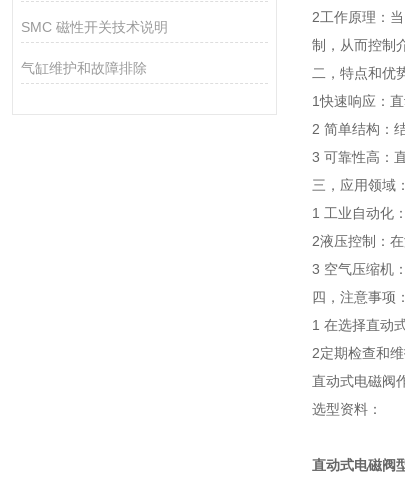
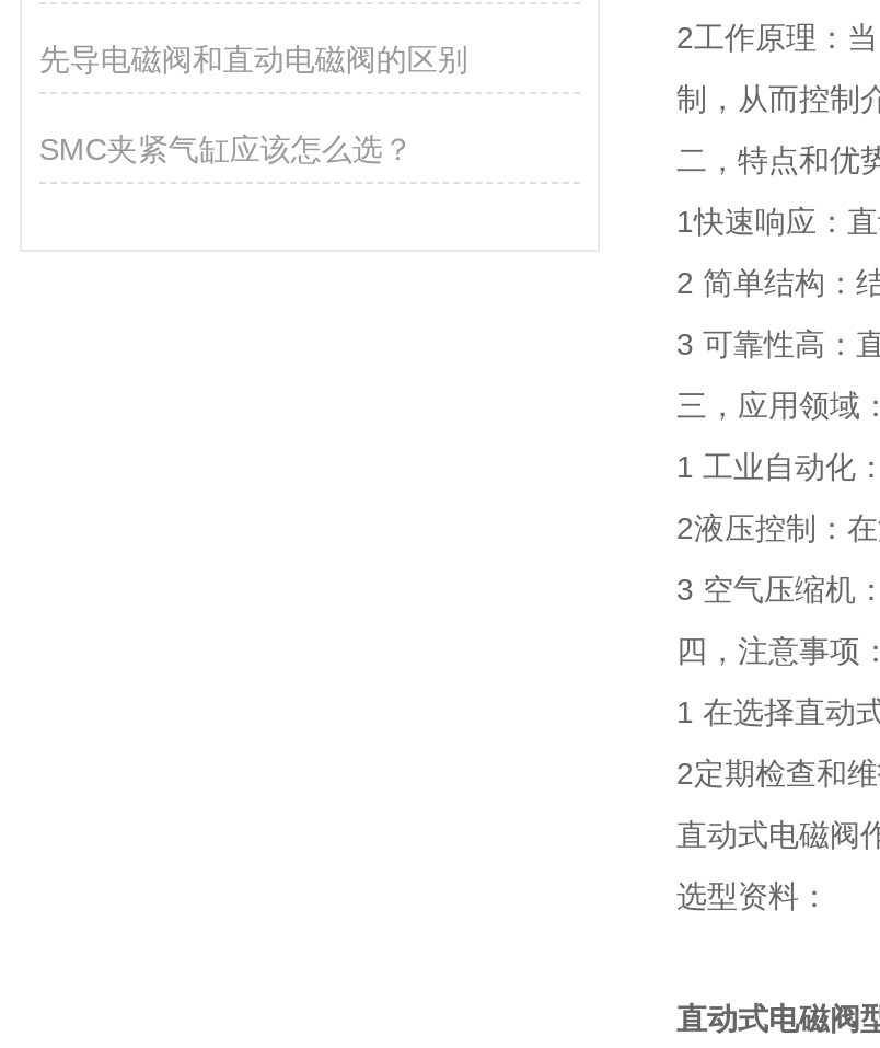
[21,19,168,35] SMC 磁性开关技术说明 -> [39,42,468,77] 先导电磁阀和直动电磁阀的区别
[21,60,147,76] 气缸维护和故障排除 -> [39,131,414,166] SMC夹紧气缸应该怎么选？

